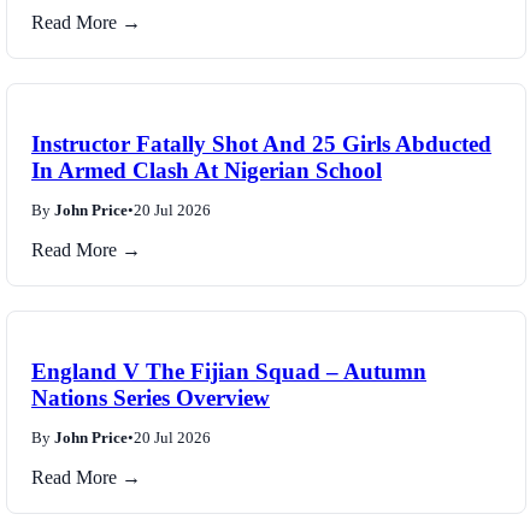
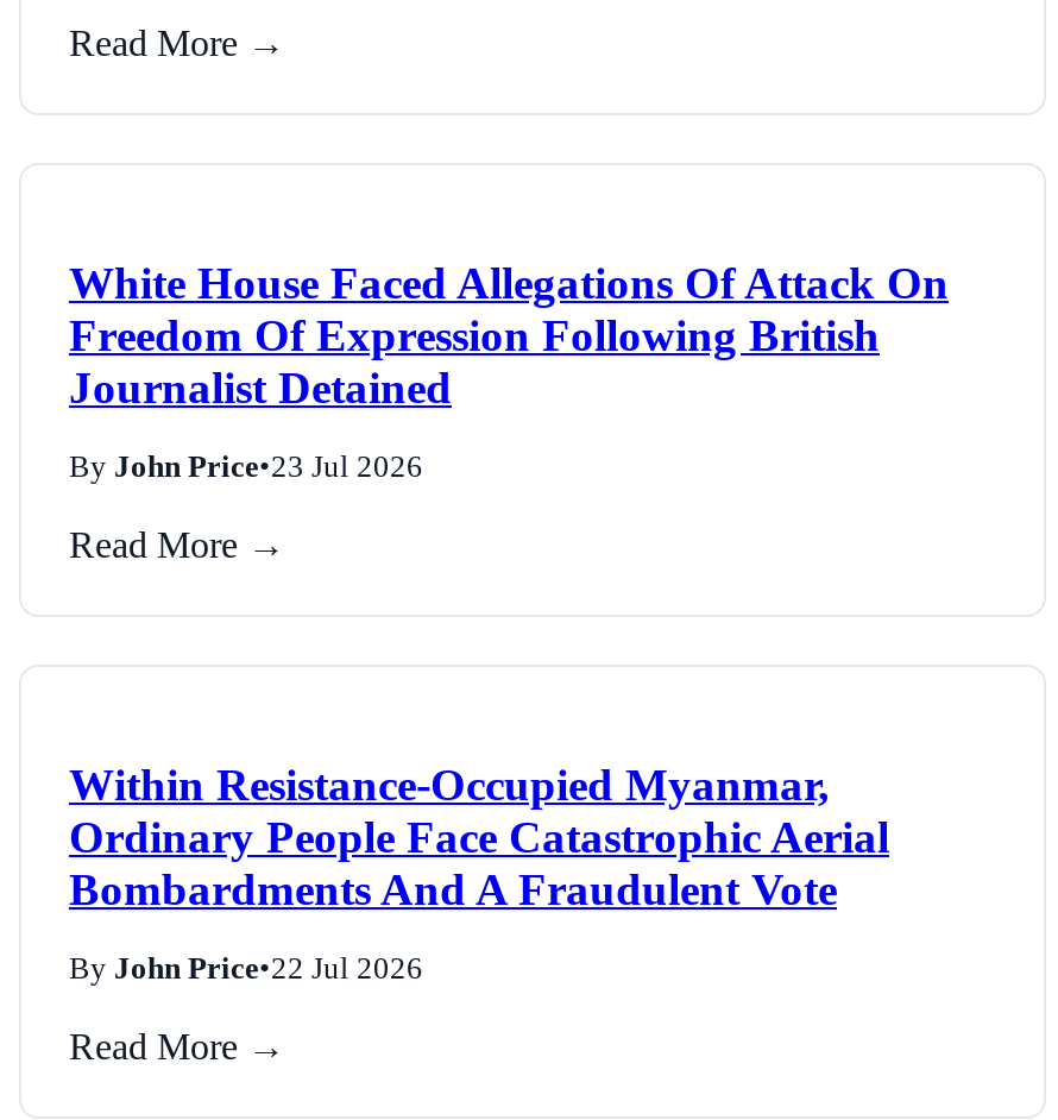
[31,131,491,183] Instructor Fatally Shot And 25 Girls Abducted | In Armed Clash At Nigerian School -> [69,257,949,412] White House Faced Allegations Of Attack On | Freedom Of Expression Following British | Journalist Detained
[31,202,211,219] By John Price•20 Jul 2026 -> [69,450,423,483] By John Price•23 Jul 2026
[31,359,426,410] England V The Fijian Squad – Autumn | Nations Series Overview -> [69,760,889,914] Within Resistance-Occupied Myanmar, | Ordinary People Face Catastrophic Aerial | Bombardments And A Fraudulent Vote
[31,430,211,446] By John Price•20 Jul 2026 -> [69,952,423,985] By John Price•22 Jul 2026

